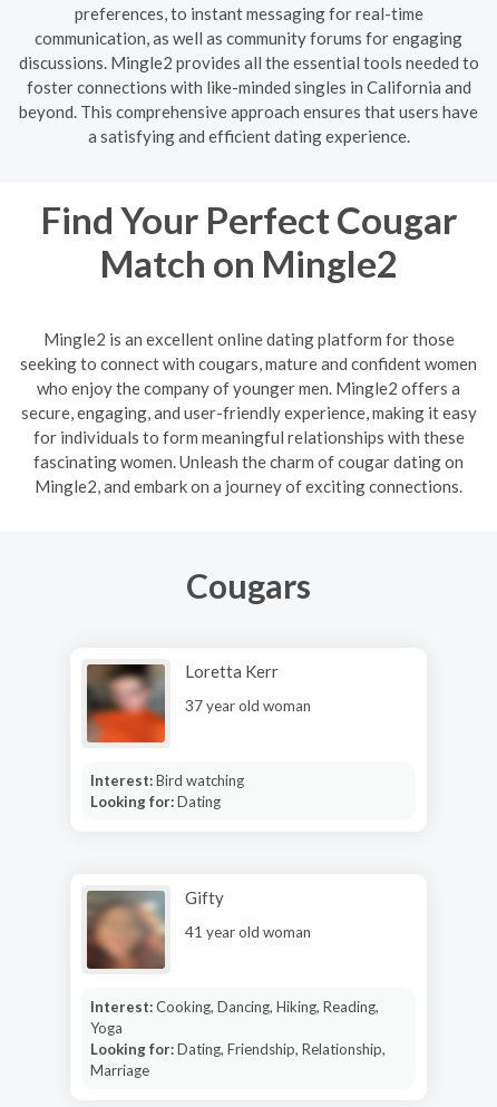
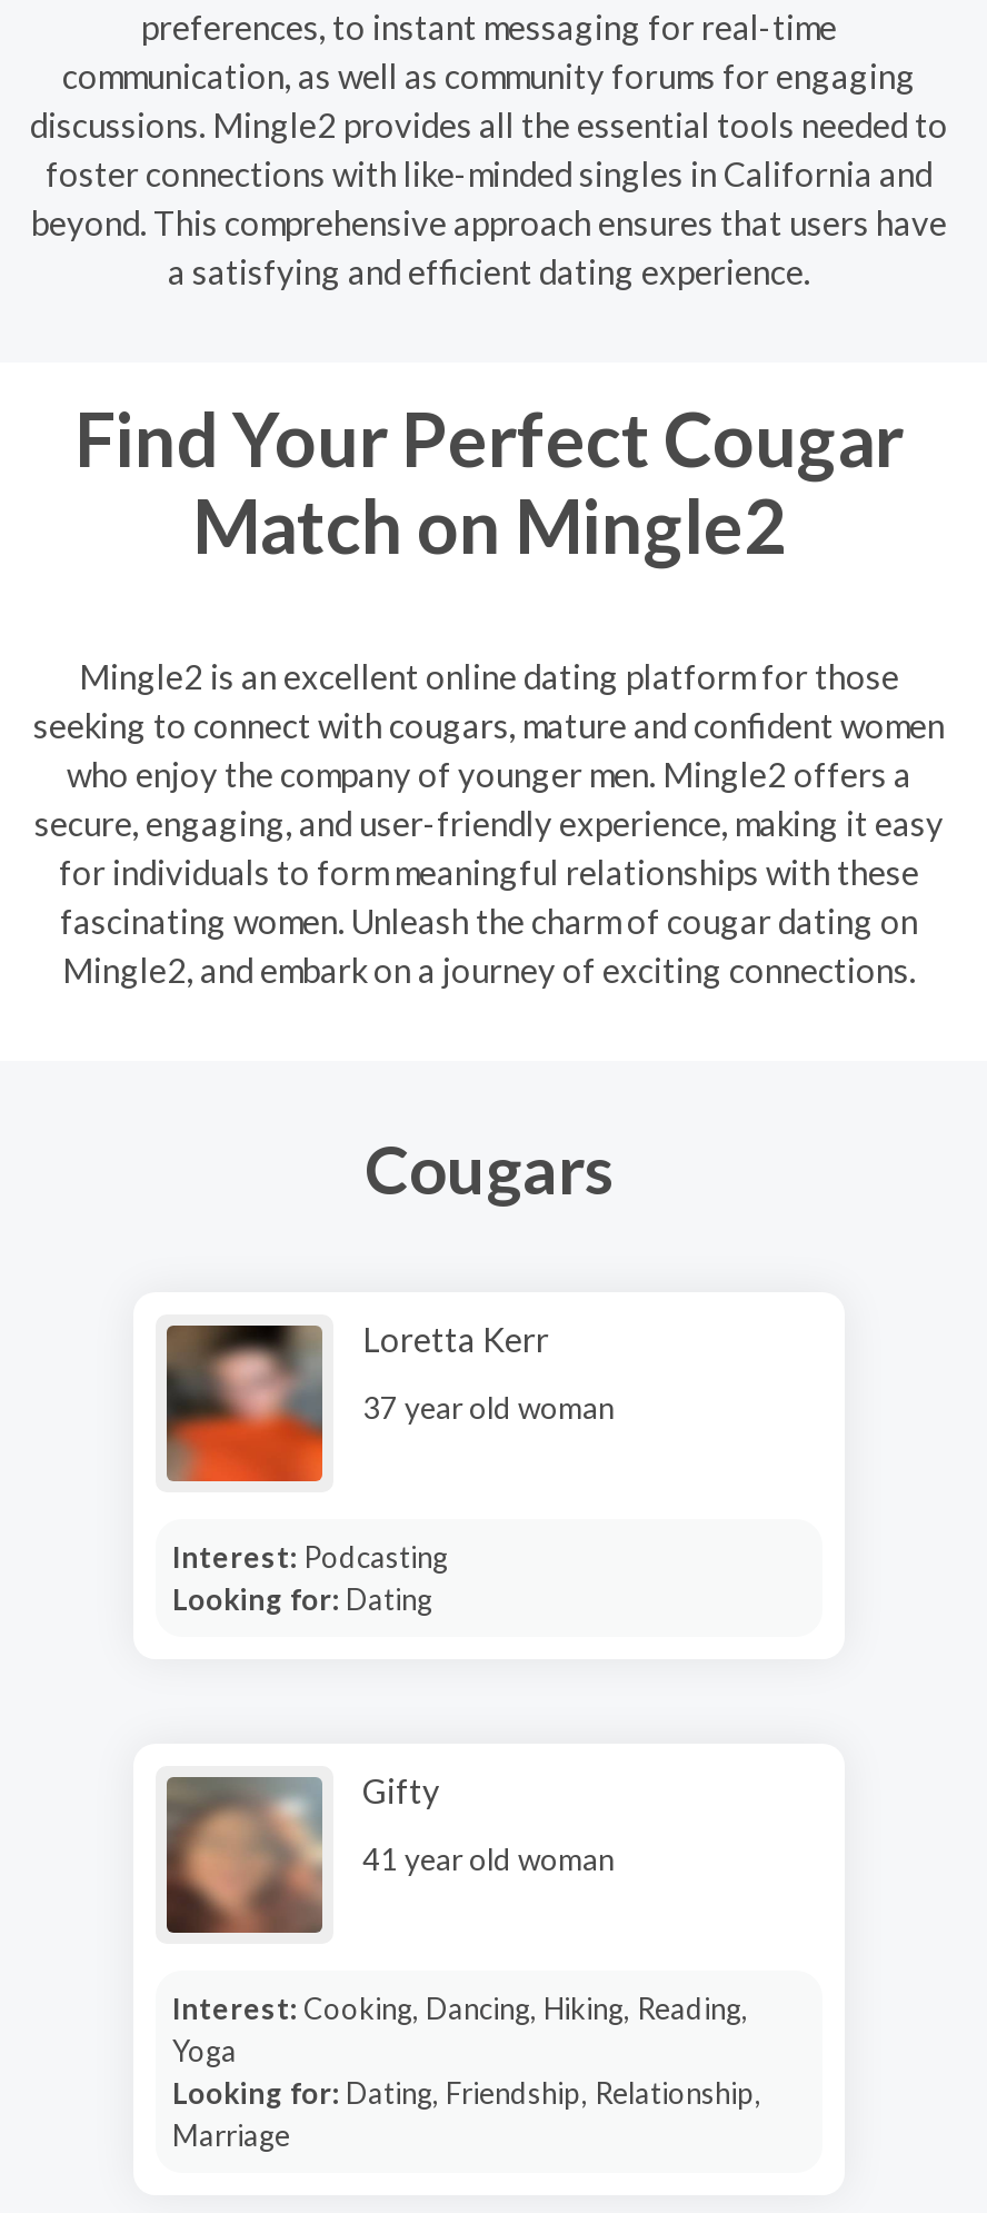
[90,771,243,789] Interest: Bird watching -> [172,1538,448,1574] Interest: Podcasting

